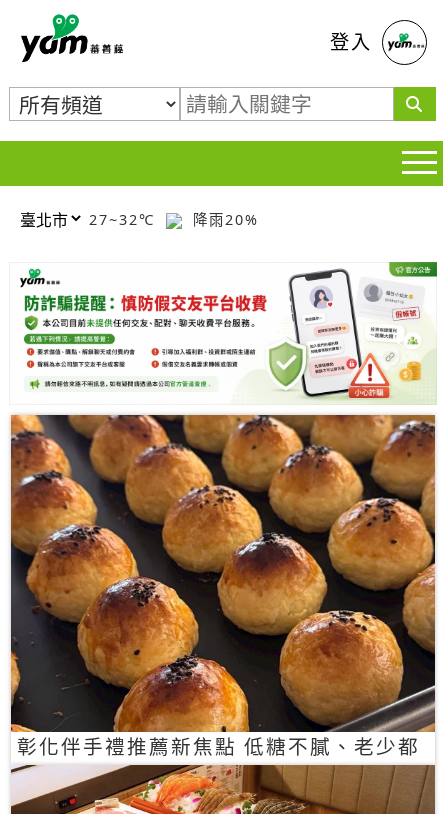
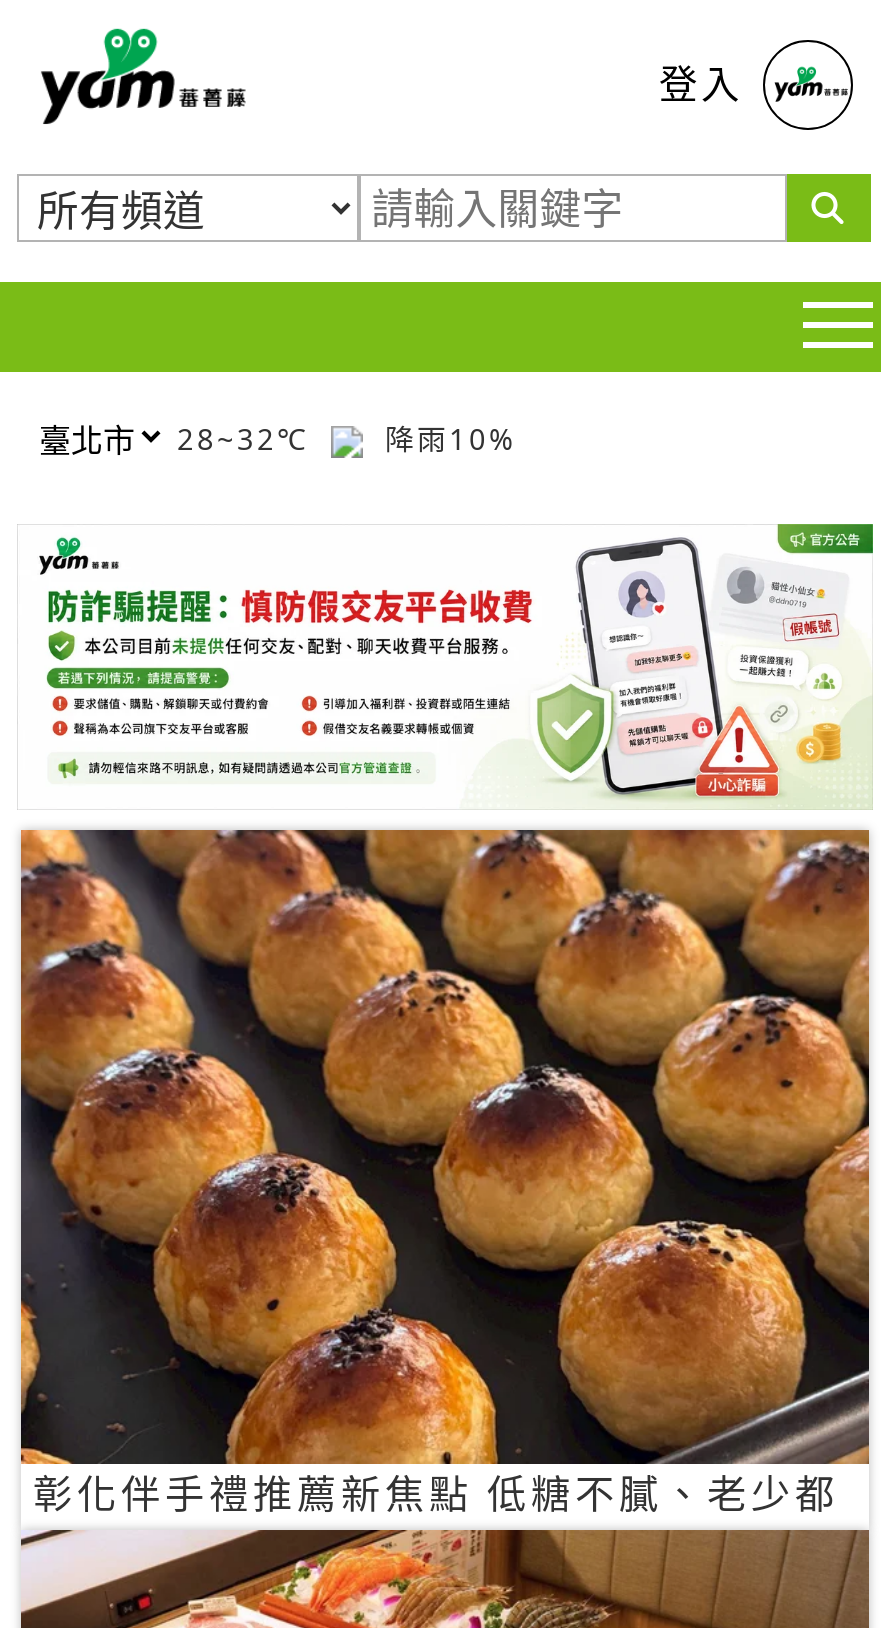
[89,209,161,228] 27~32℃ -> [177,419,321,457] 28~32℃
[187,209,259,228] 降雨20% -> [373,419,517,457] 降雨10%

